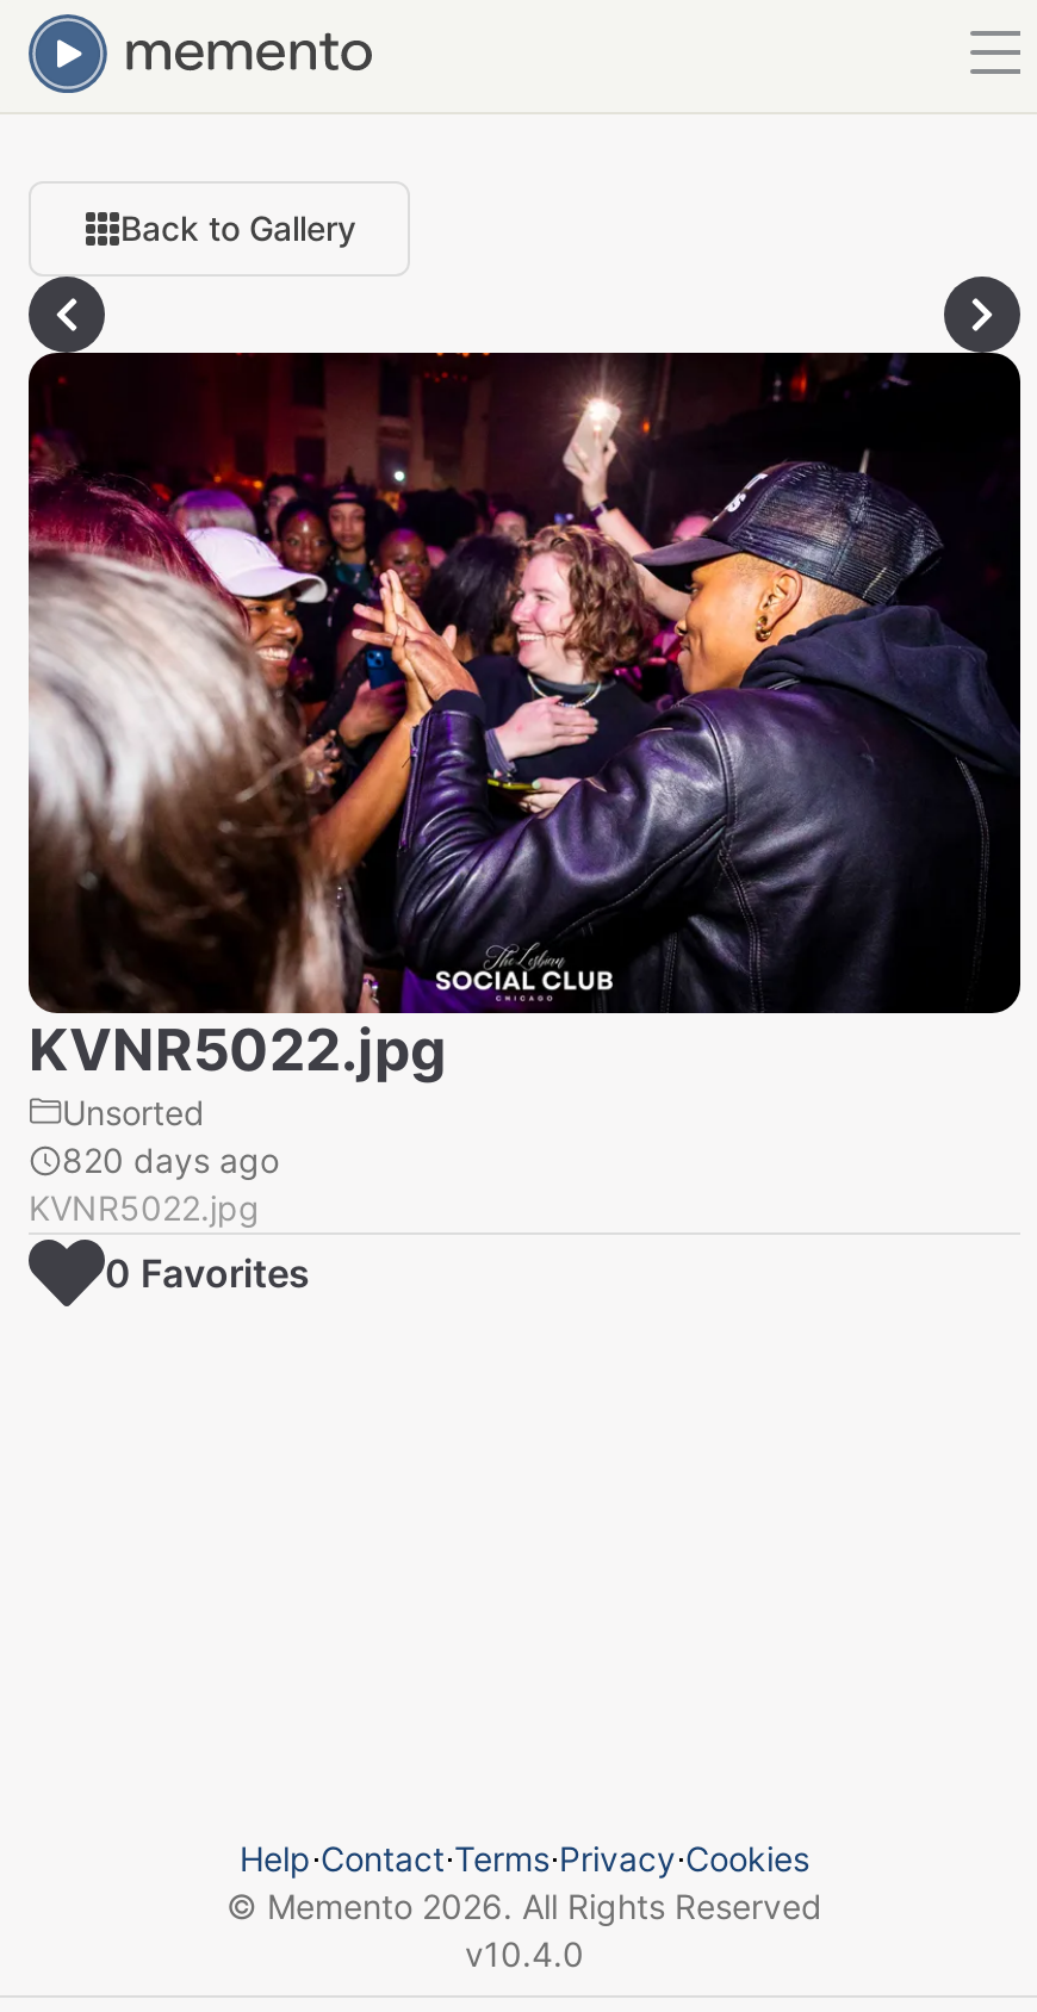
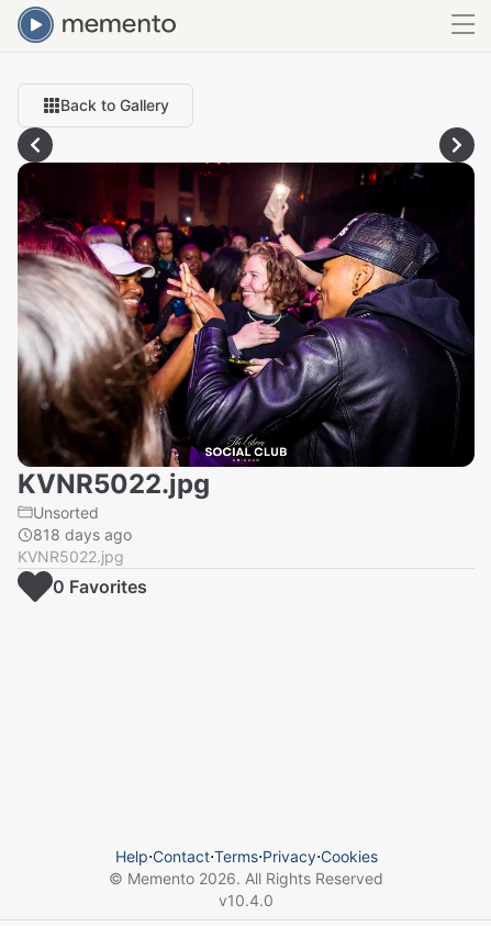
[62,1140,279,1180] 820 days ago -> [33,525,132,544] 818 days ago

